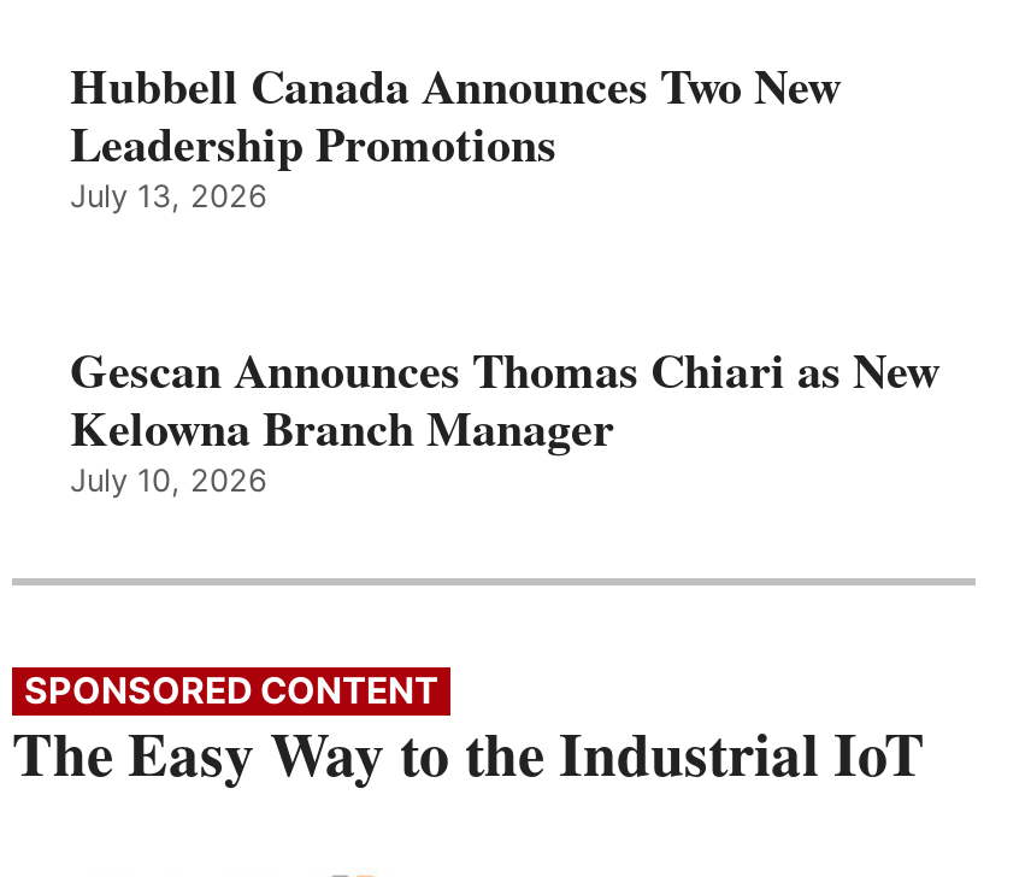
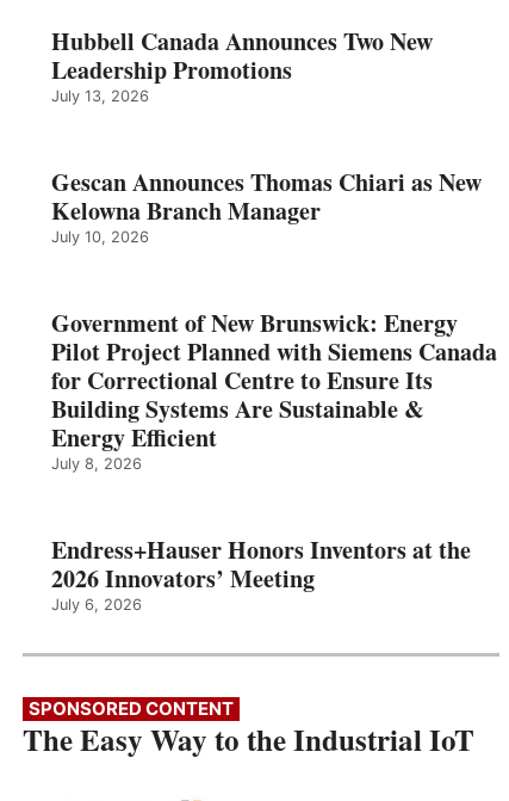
none -> [51,306,497,614] Government of New Brunswick: Energy | Pilot Project Planned with Siemens Canada | for Correctional Centre to Ensure Its | Building Systems Are Sustainable & | Energy Efficient | July 8, 2026 | Endress+Hauser Honors Inventors at the | 2026 Innovators’ Meeting | July 6, 2026

